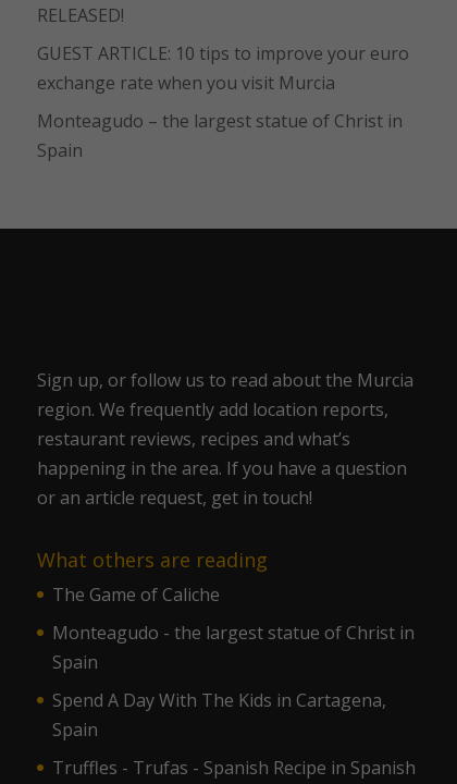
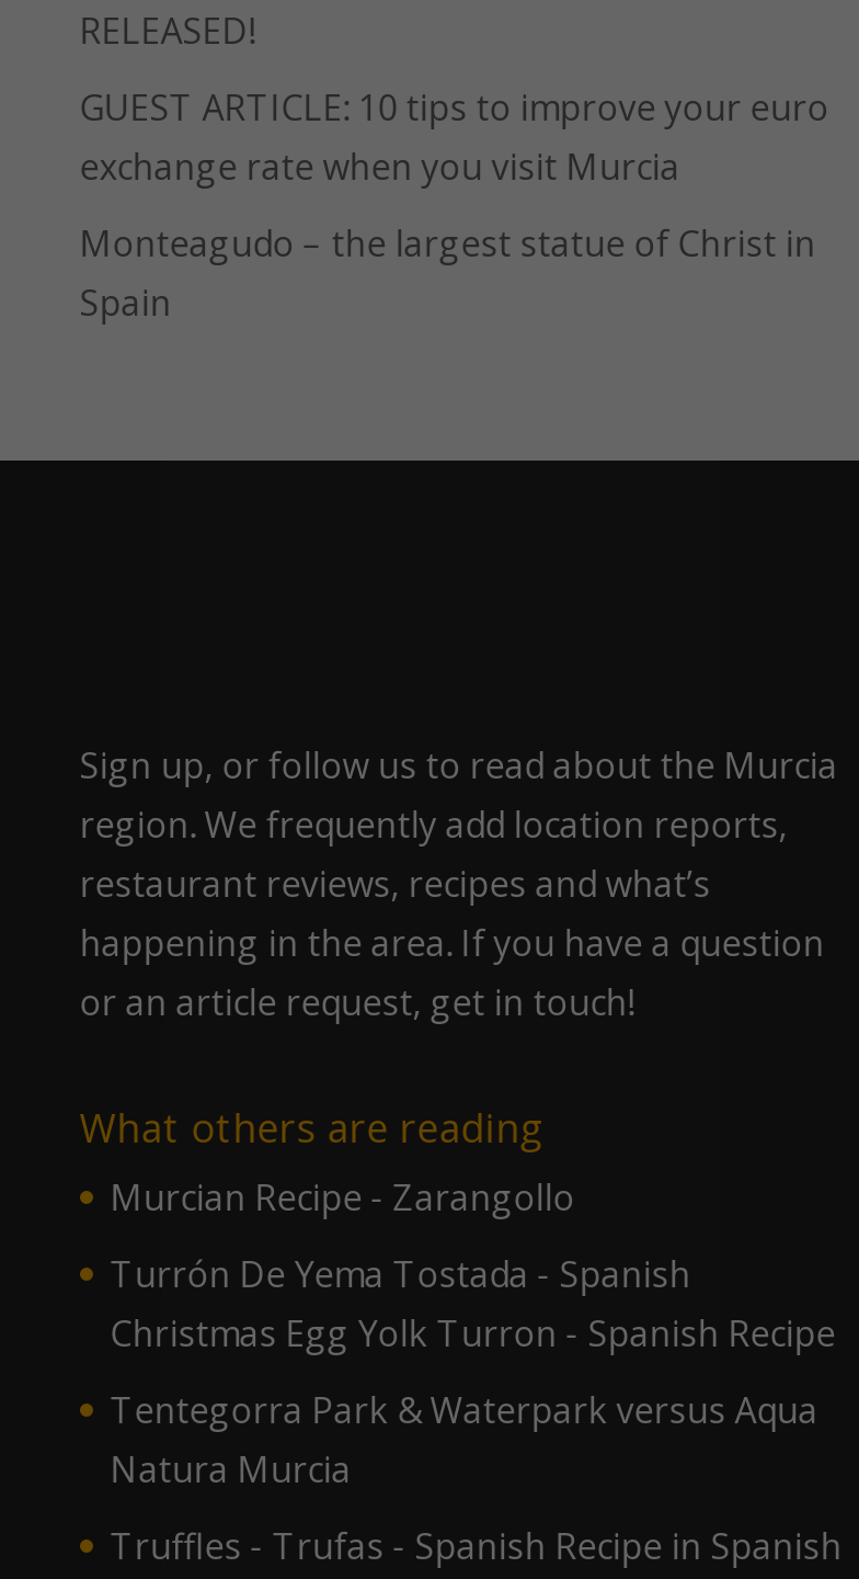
[52,582,220,606] The Game of Caliche -> [110,1173,575,1221] Murcian Recipe - Zarangollo
[52,620,414,674] Monteagudo - the largest statue of Christ in | Spain -> [110,1249,836,1357] Turrón De Yema Tostada - Spanish | Christmas Egg Yolk Turron - Spanish Recipe
[52,688,386,741] Spend A Day With The Kids in Cartagena, | Spain -> [110,1385,818,1493] Tentegorra Park & Waterpark versus Aqua | Natura Murcia

